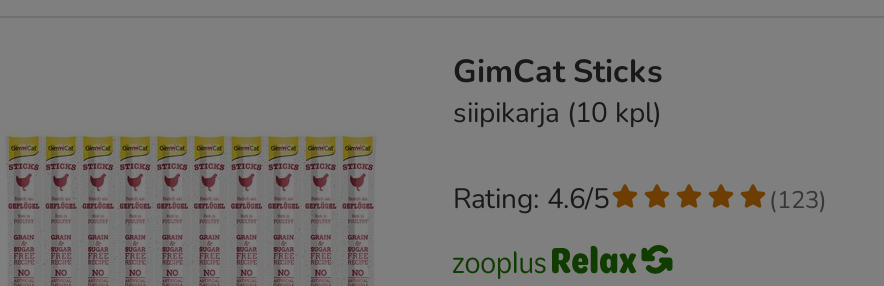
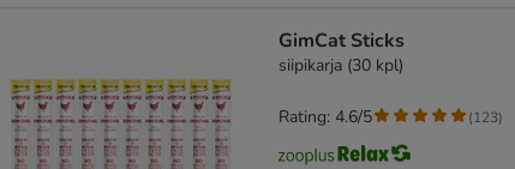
[453,94,661,132] siipikarja (10 kpl) -> [279,54,403,77] siipikarja (30 kpl)

